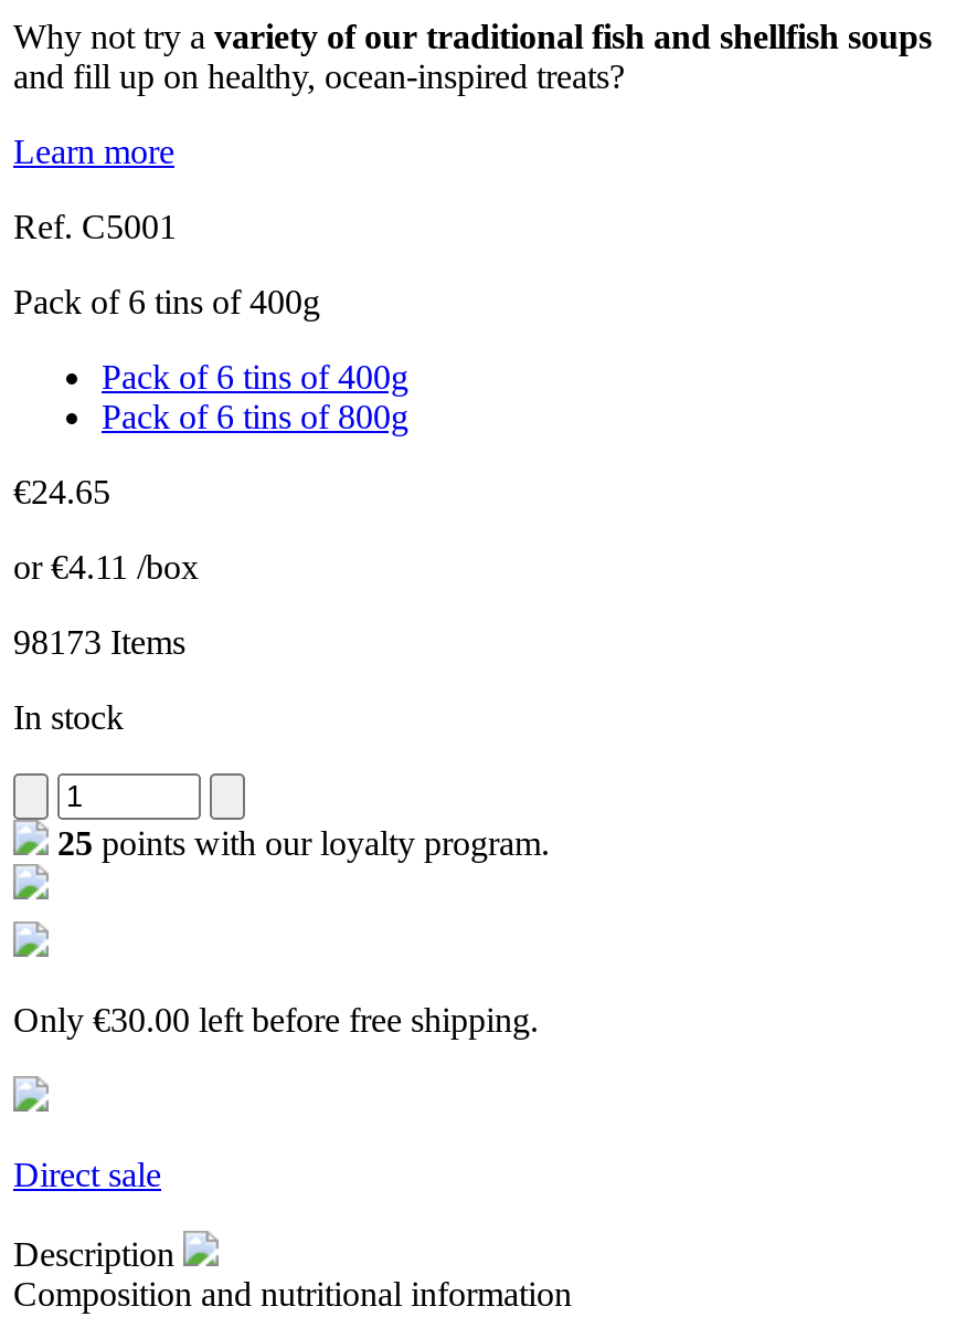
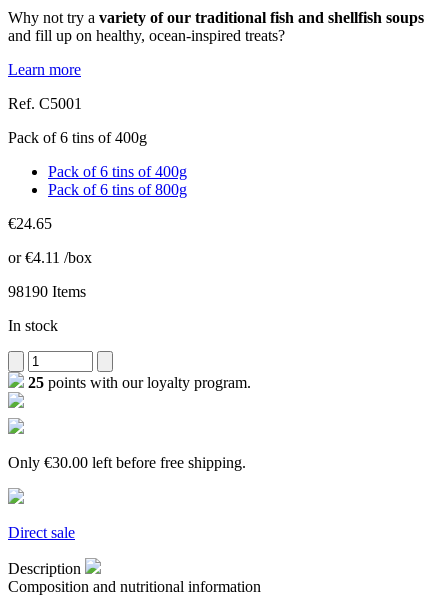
[13,623,185,660] 98173 Items -> [8,283,86,300] 98190 Items

